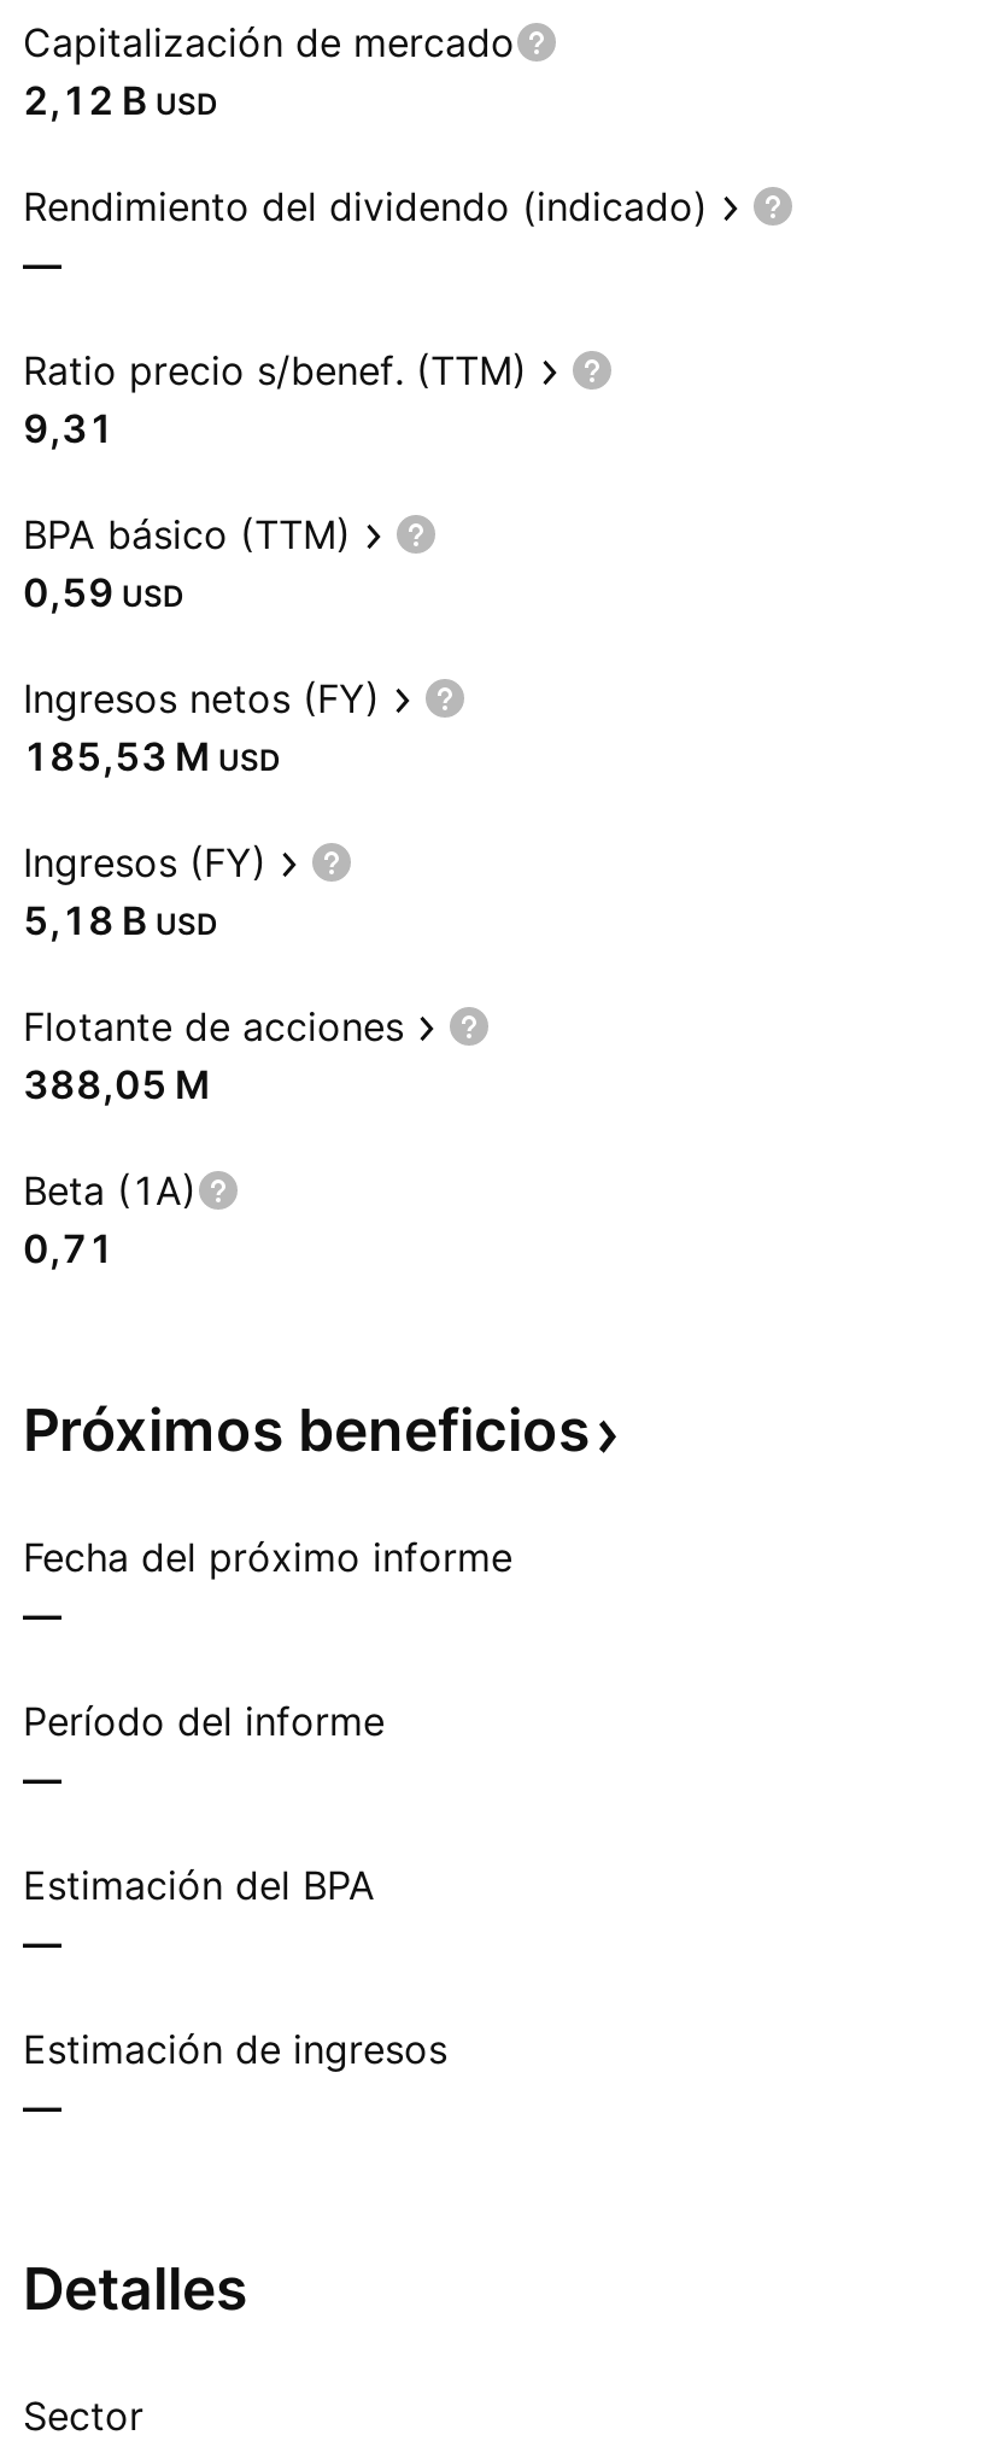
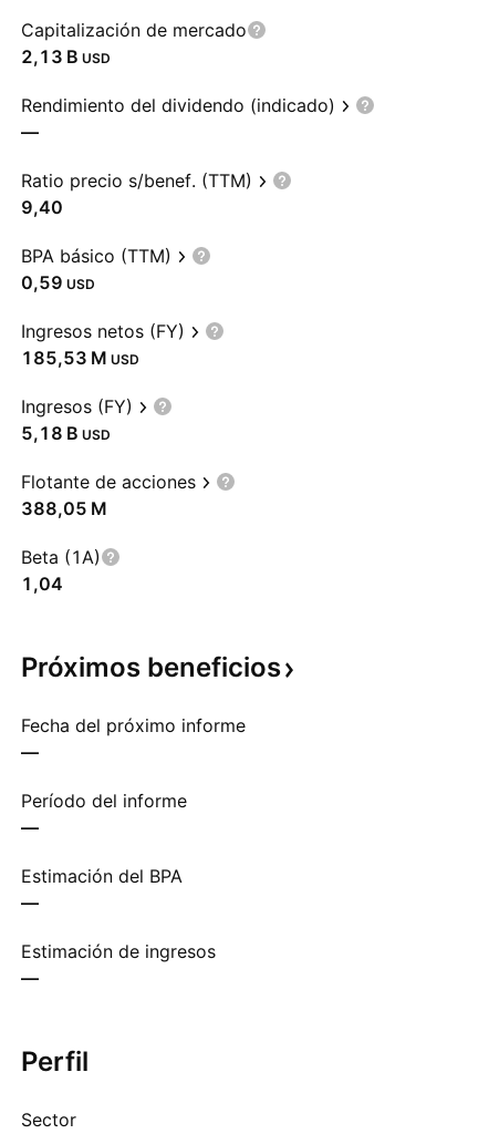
[23,76,218,124] 2,12 B USD -> [21,45,111,68] 2,13 B USD
[23,404,115,452] 9,31 -> [21,196,63,218] 9,40
[23,1224,115,1272] 0,71 -> [21,573,63,595] 1,04
[23,2254,247,2324] Detalles -> [21,1045,89,1078] Perfil

